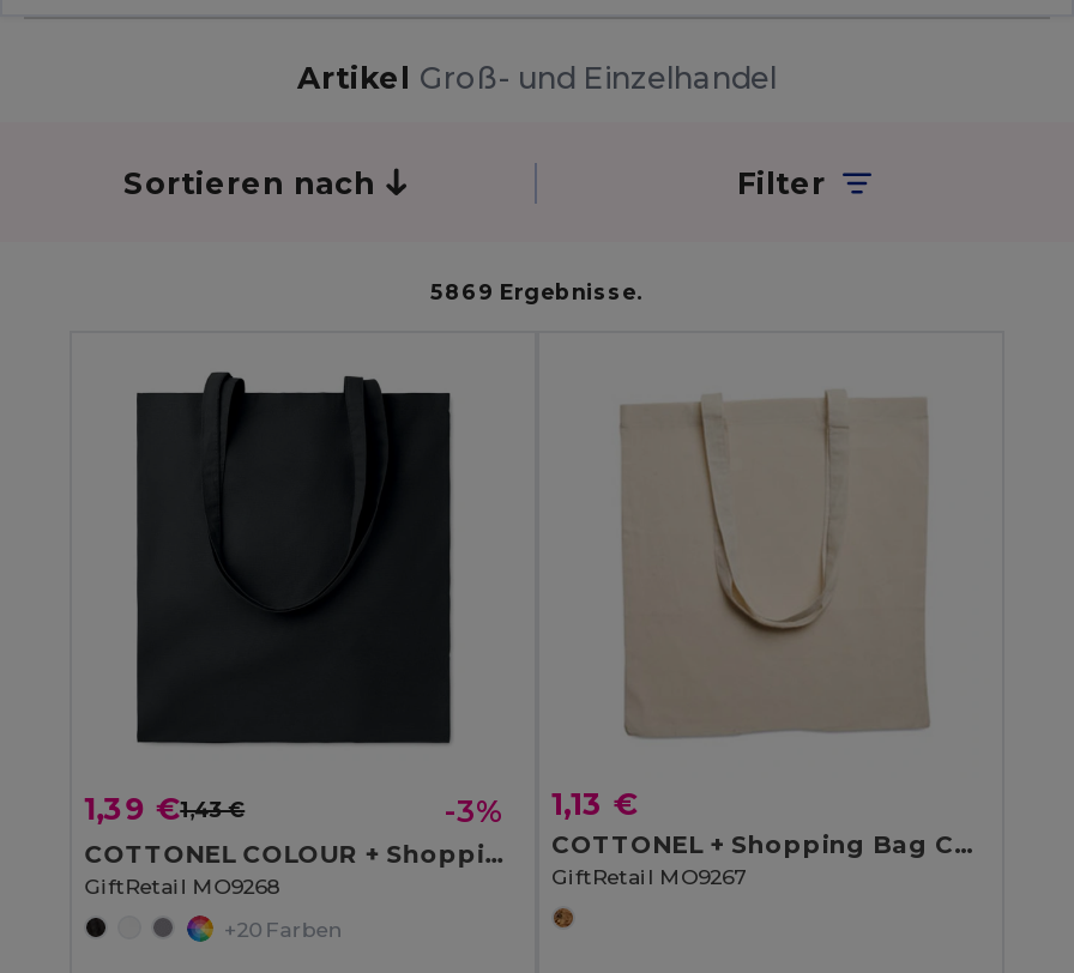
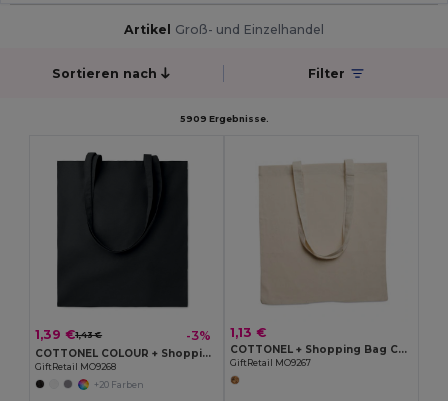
[430,281,644,305] 5869 Ergebnisse. -> [179,114,268,124] 5909 Ergebnisse.

